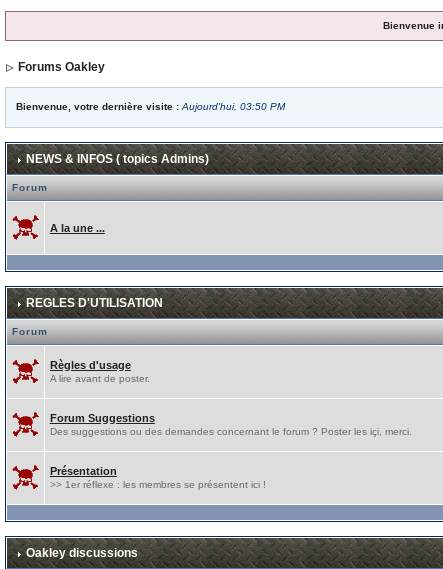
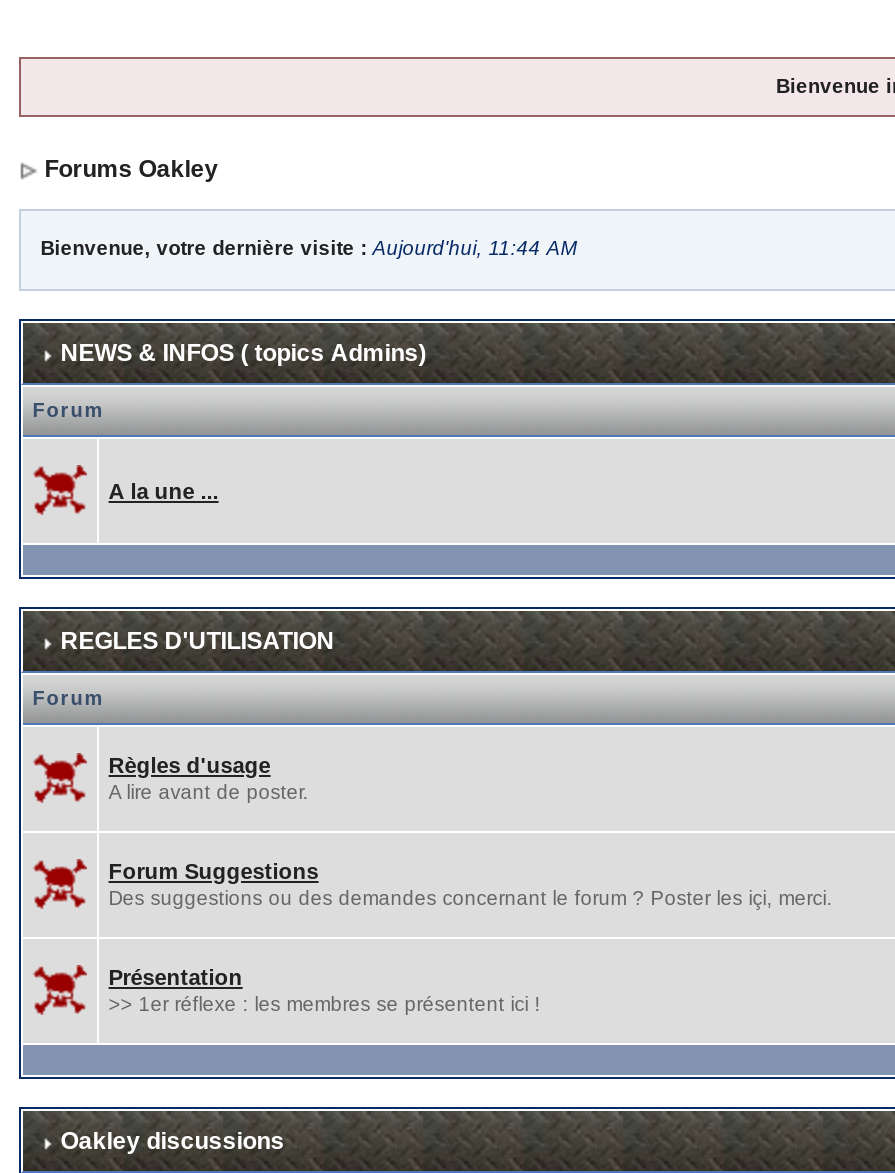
[16,101,285,112] Bienvenue, votre dernière visite : Aujourd'hui, 03:50 PM -> [41,237,577,259] Bienvenue, votre dernière visite : Aujourd'hui, 11:44 AM

